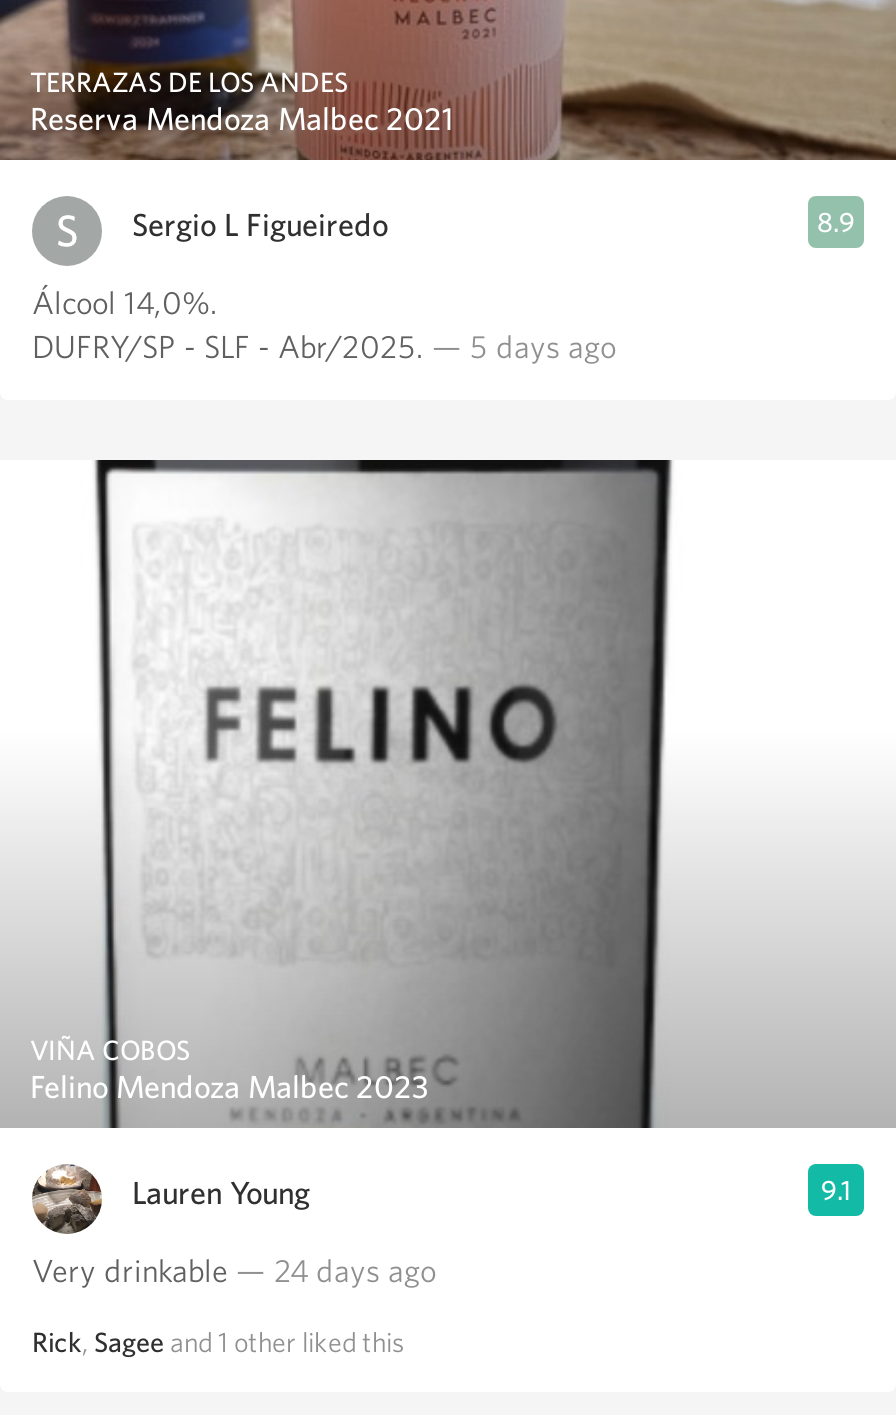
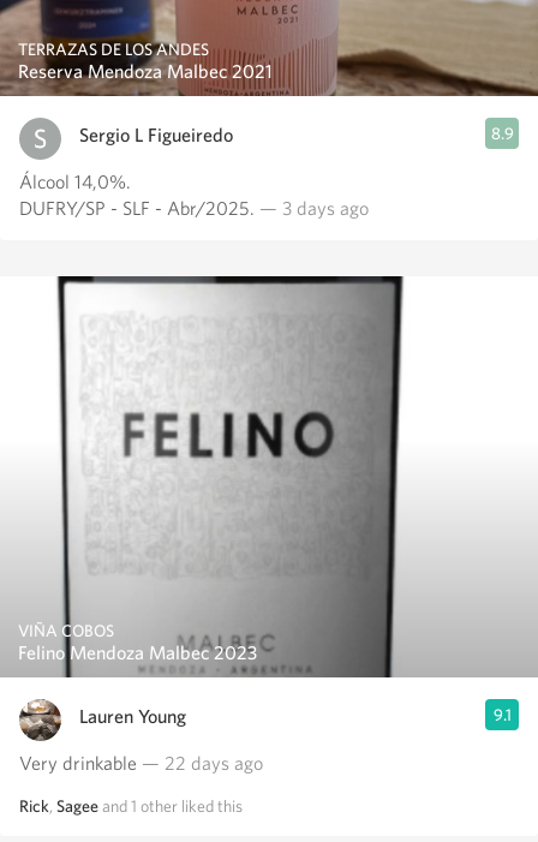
[32,328,616,366] DUFRY/SP - SLF - Abr/2025. — 5 days ago -> [19,197,369,220] DUFRY/SP - SLF - Abr/2025. — 3 days ago
[32,1252,436,1290] Very drinkable — 24 days ago -> [19,752,263,775] Very drinkable — 22 days ago

